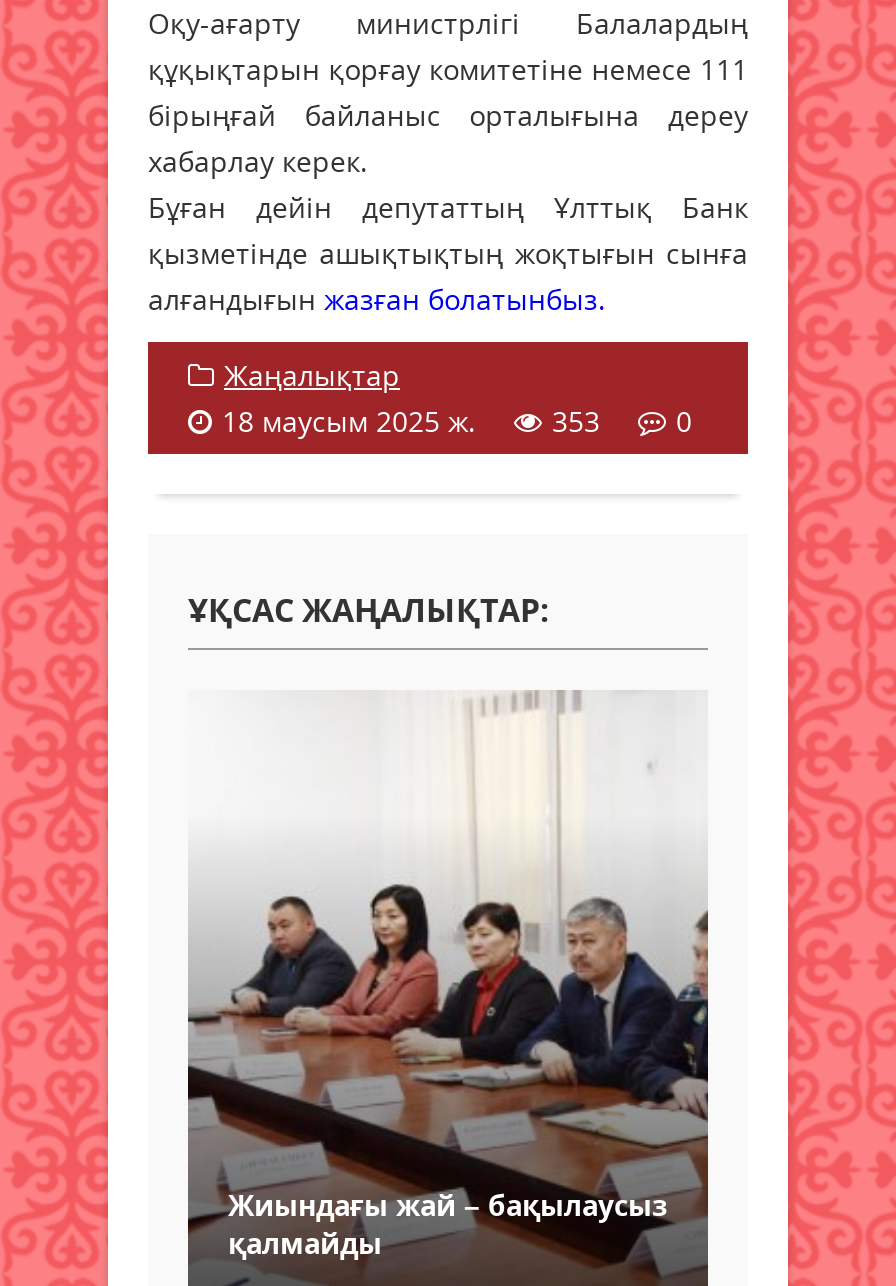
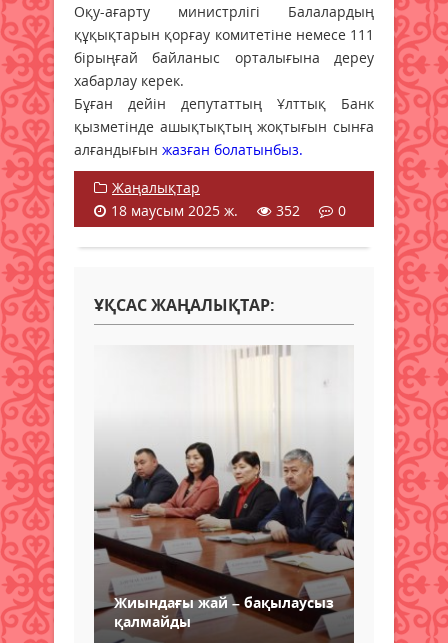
[222,403,692,441] 18 маусым 2025 ж. 353 0 -> [111,201,346,220] 18 маусым 2025 ж. 352 0

